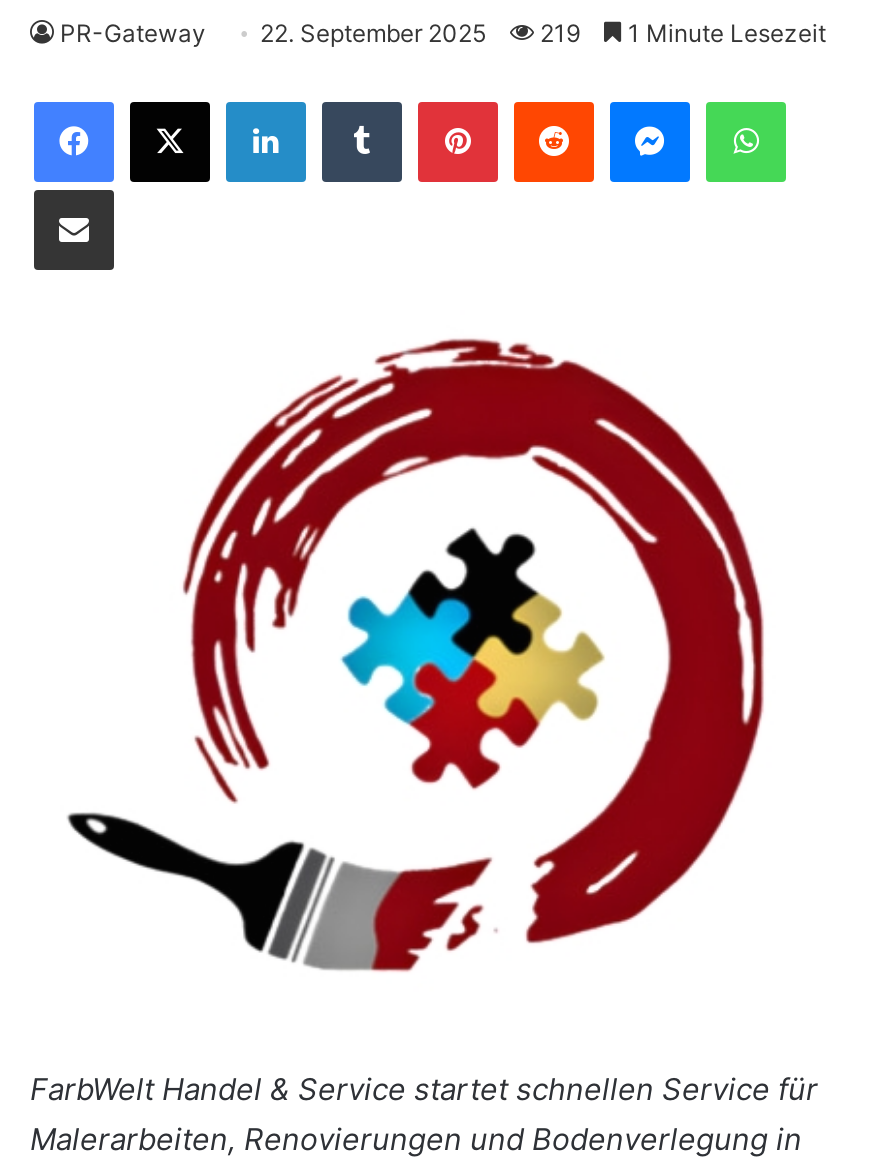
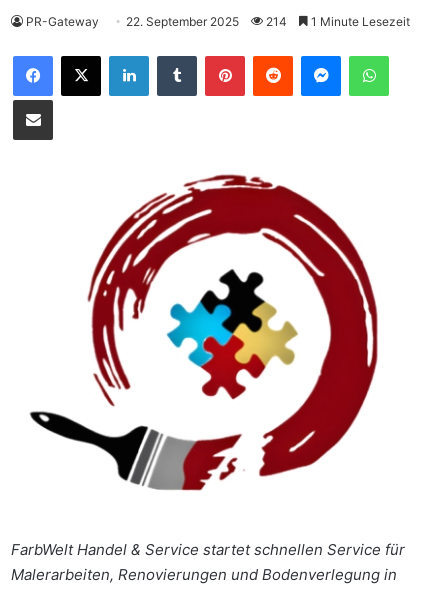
[60,17,826,47] PR-Gateway 22. September 2025 219 1 Minute Lesezeit -> [26,14,410,29] PR-Gateway 22. September 2025 214 1 Minute Lesezeit

